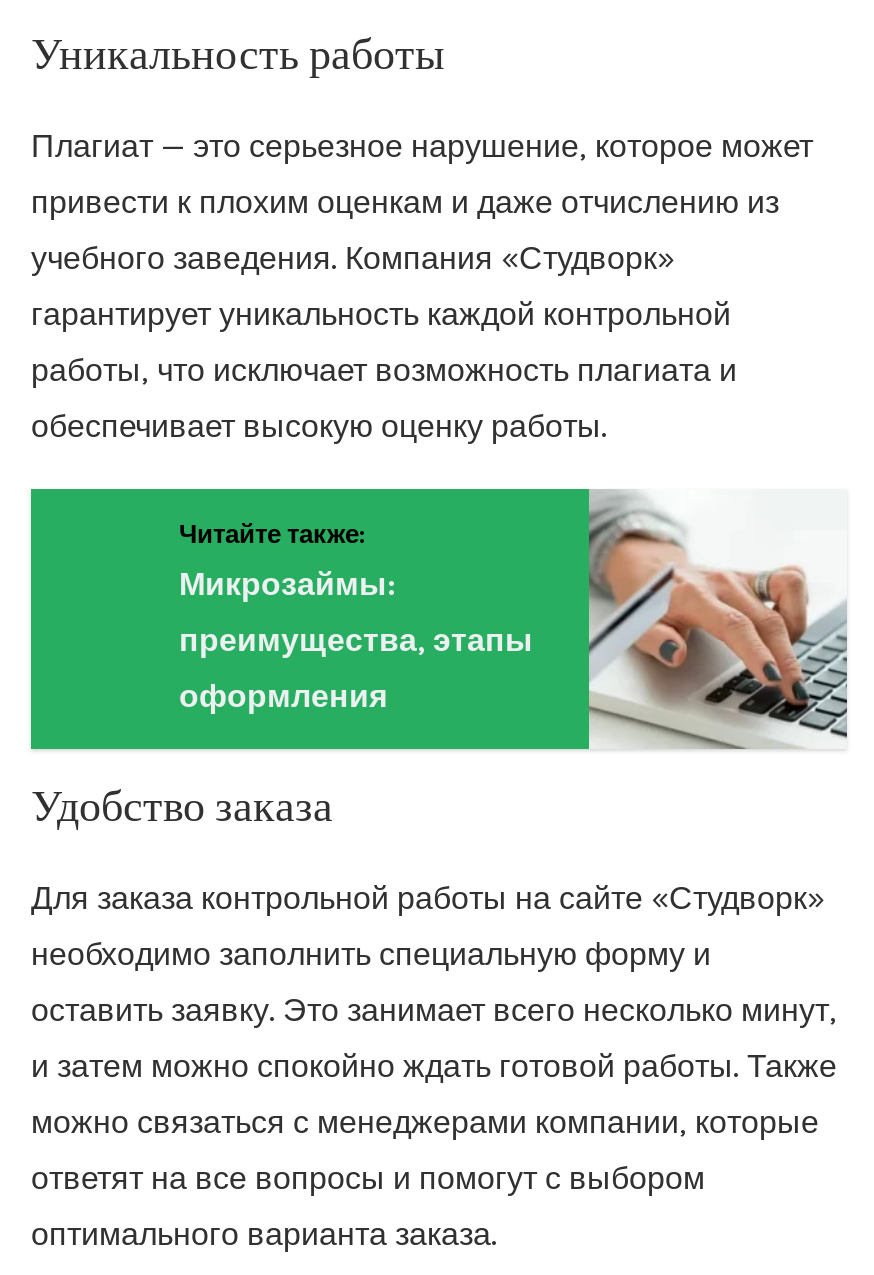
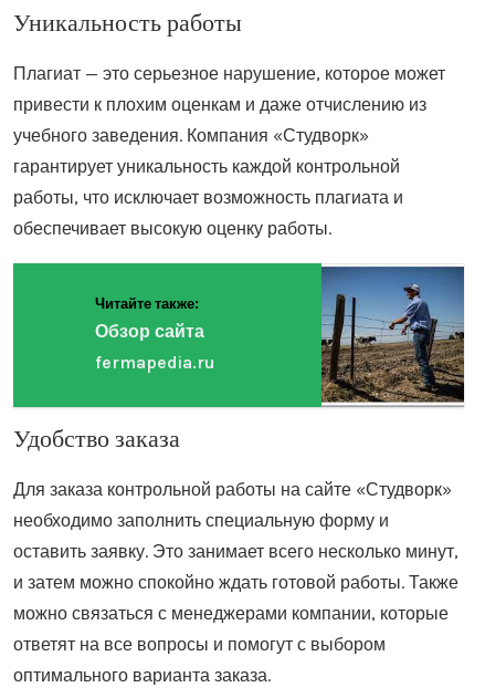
[587,495,849,749] [image] -> [320,265,465,407] [image]
[179,565,533,715] Микрозаймы: | преимущества, этапы | оформления -> [95,321,215,373] Обзор сайта | fermapedia.ru

